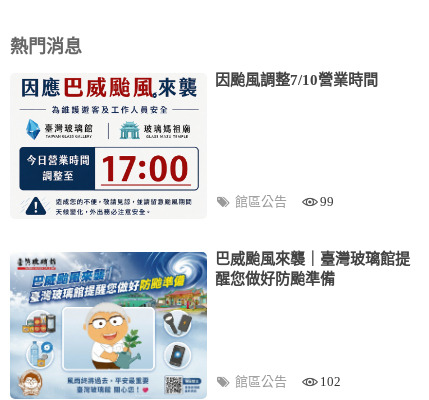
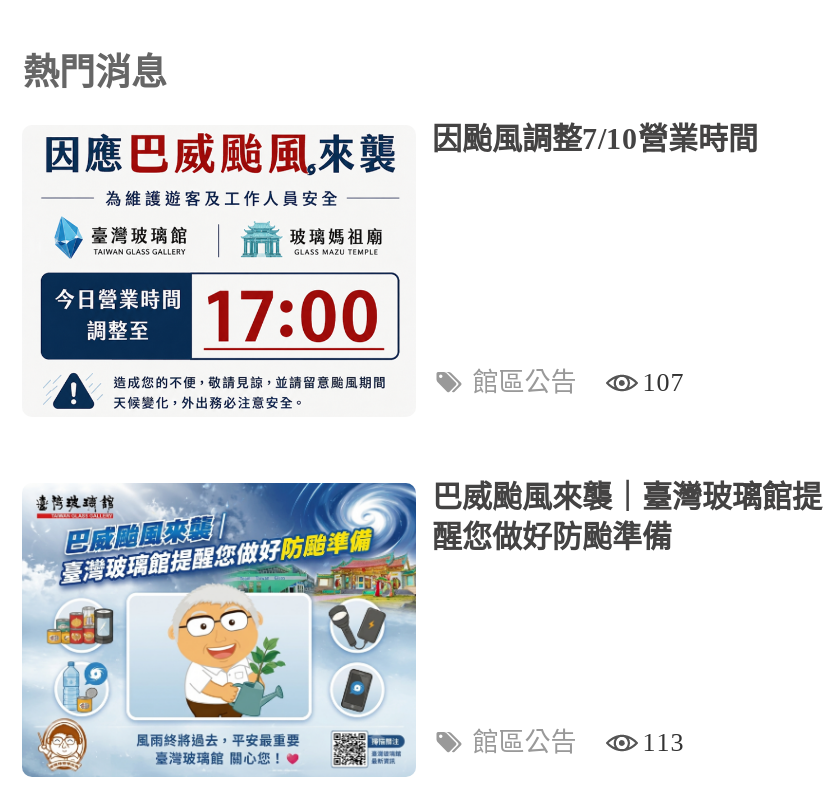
[320,194,334,209] 99 -> [642,366,684,396] 107
[320,374,341,389] 102 -> [642,726,684,756] 113

